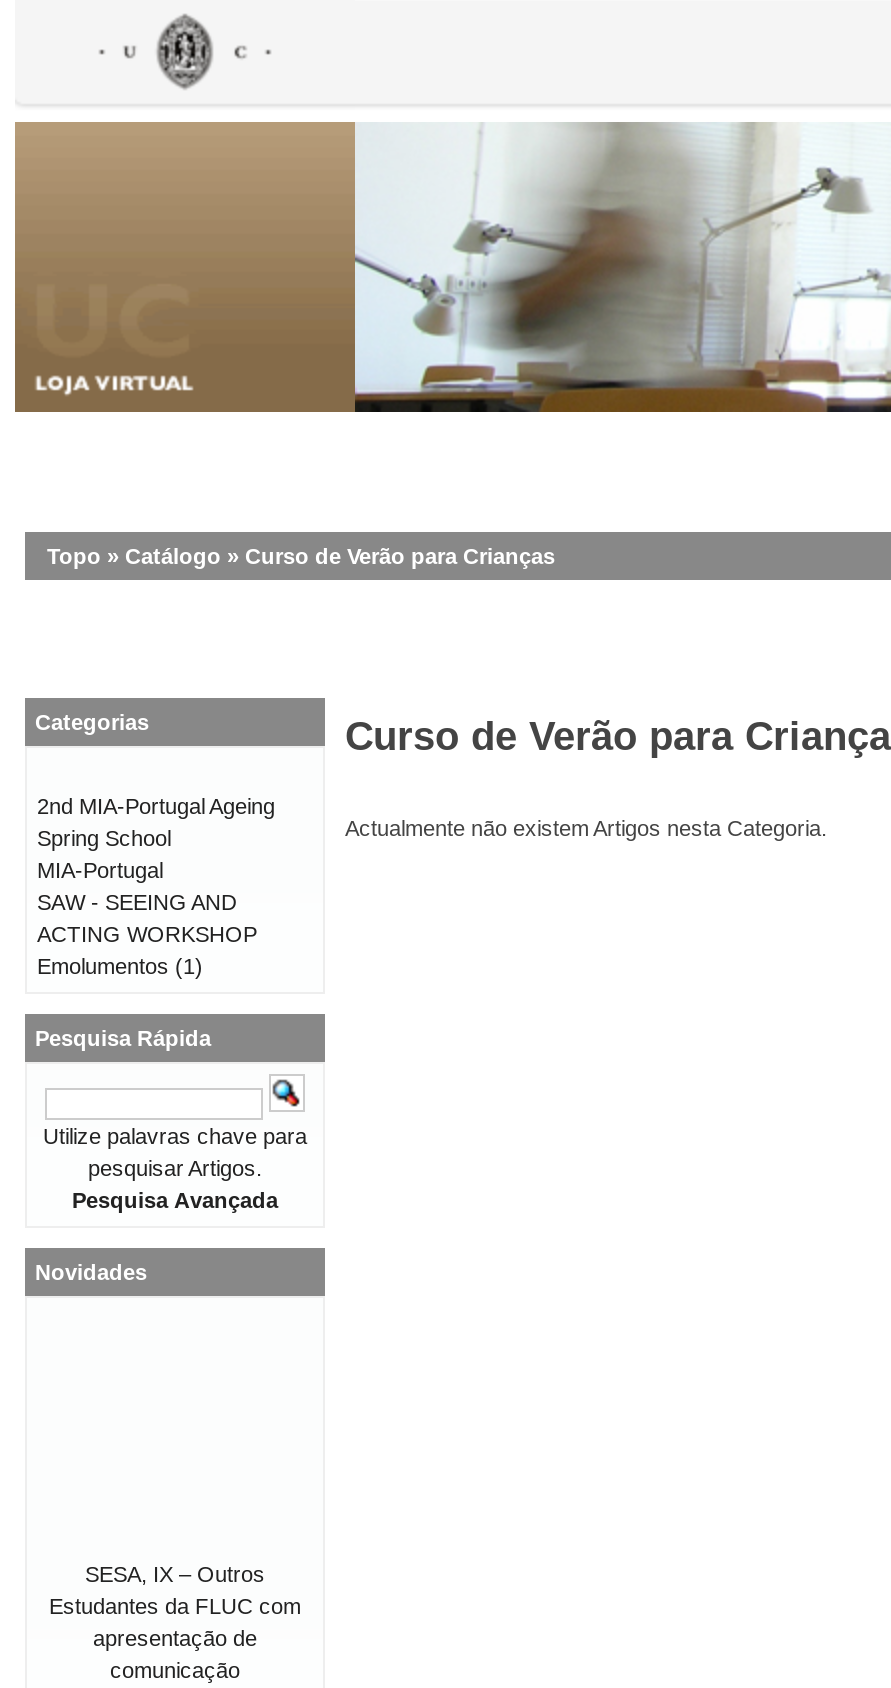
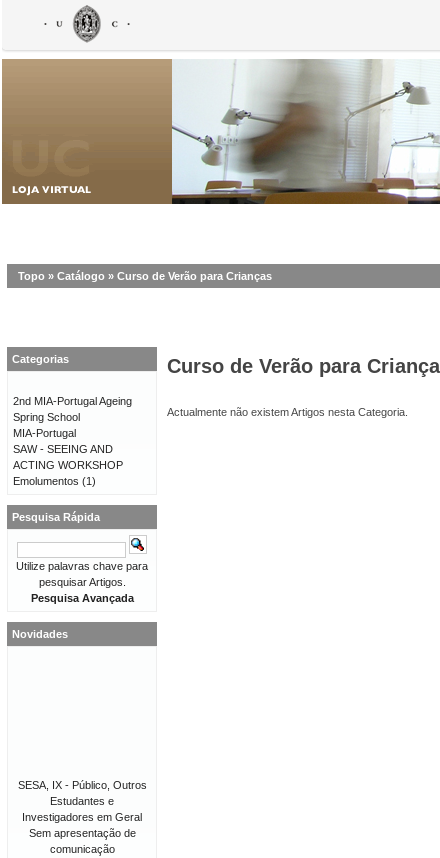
[49,1562,301,1650] SESA, IX – Outros | Estudantes da FLUC com | apresentação de -> [17,779,146,839] SESA, IX - Público, Outros | Estudantes e | Investigadores em Geral | Sem apresentação de

